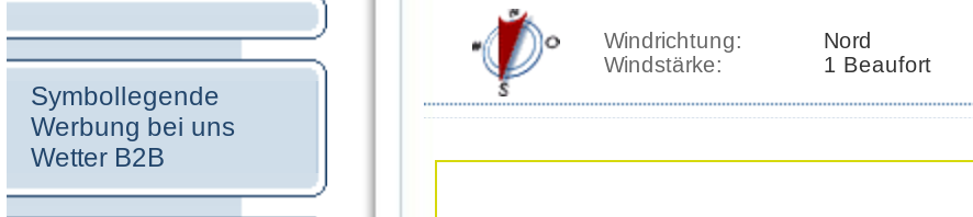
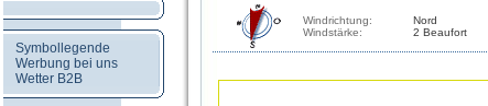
[824,53,931,77] 1 Beaufort -> [413,26,467,38] 2 Beaufort

